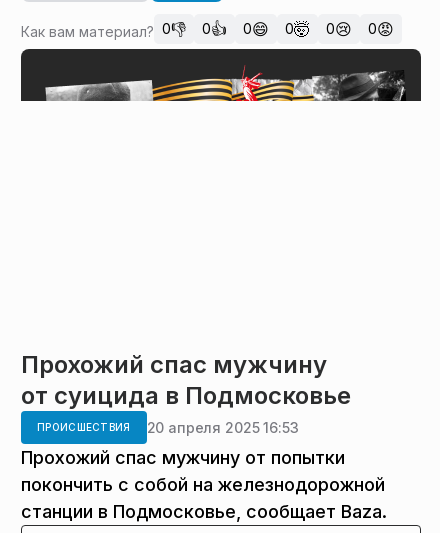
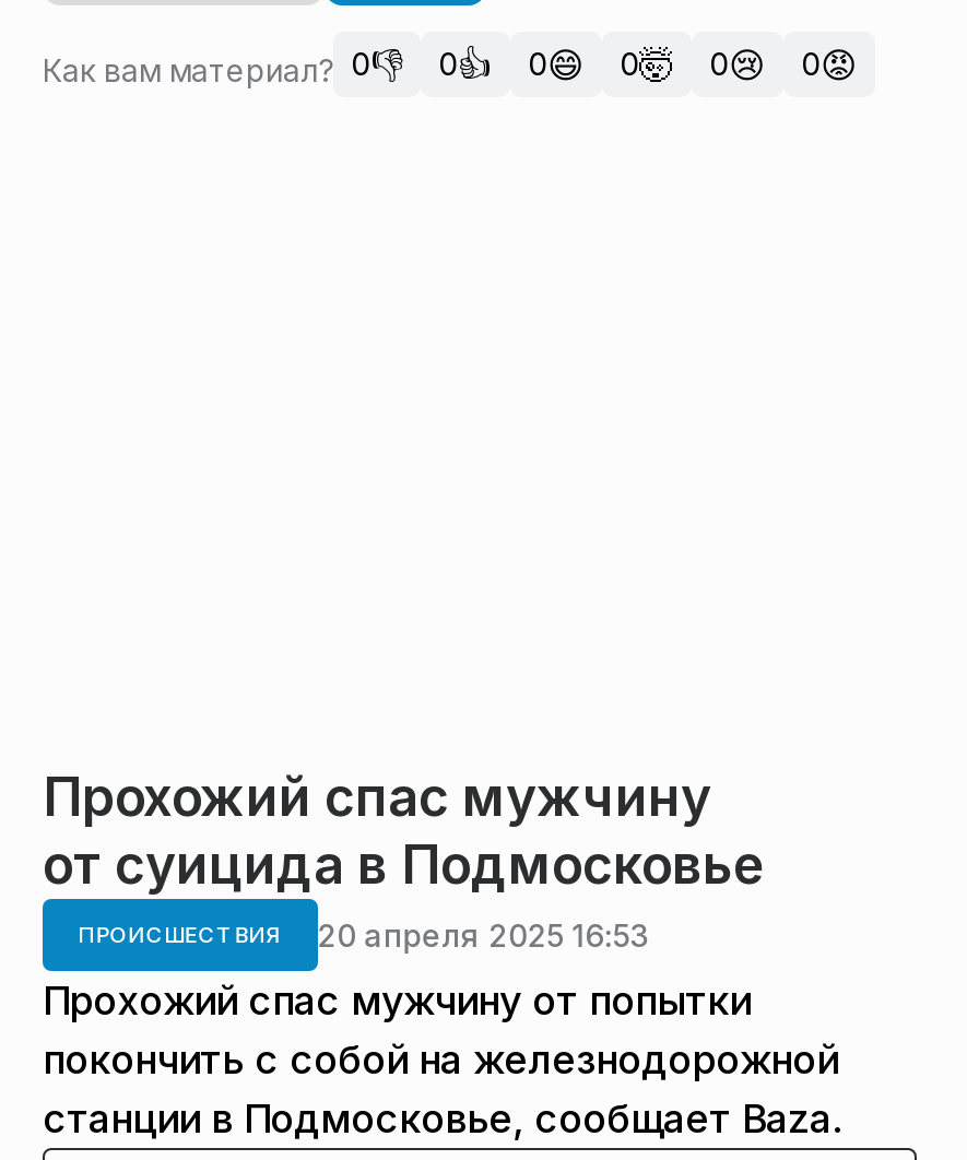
[20,48,422,102] [image] -> none

